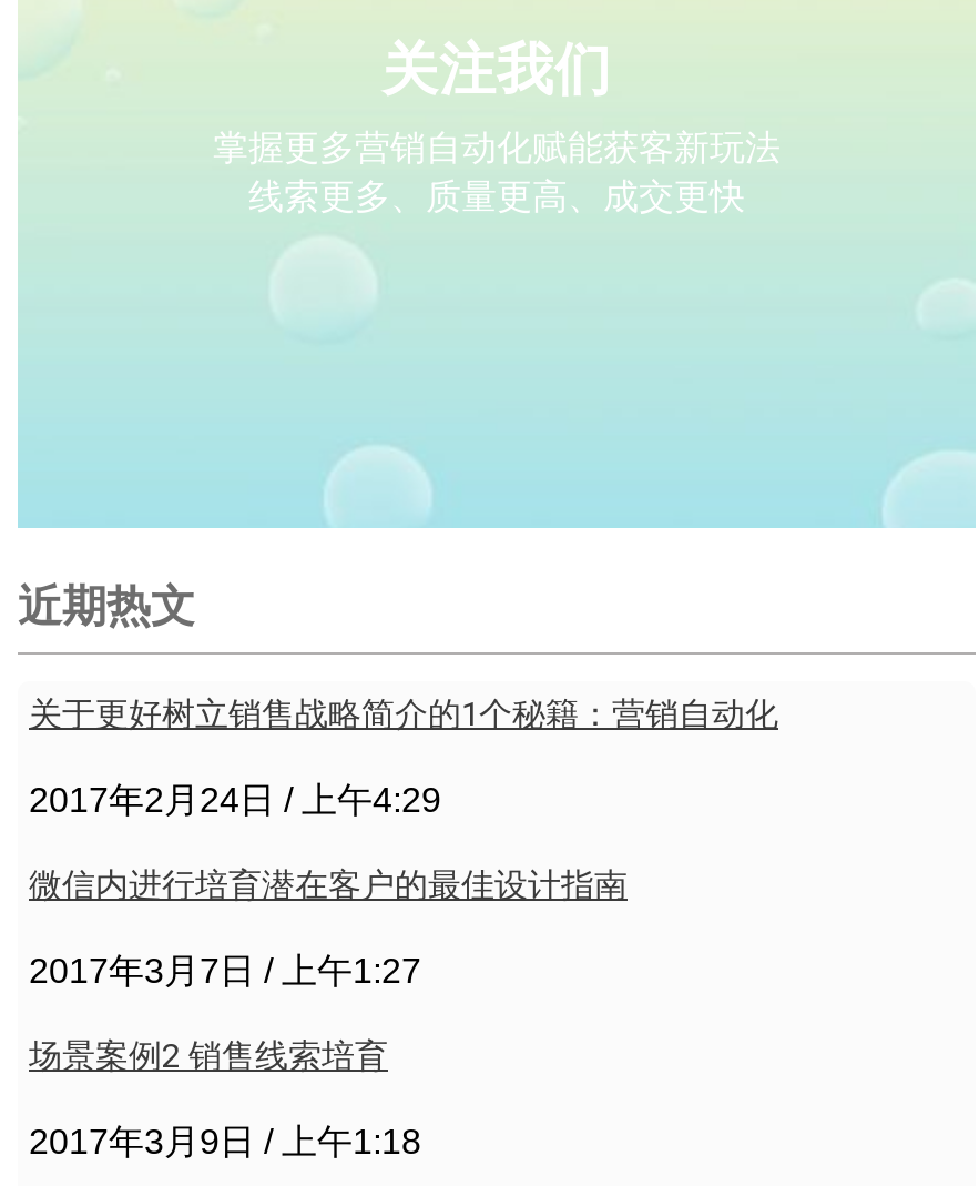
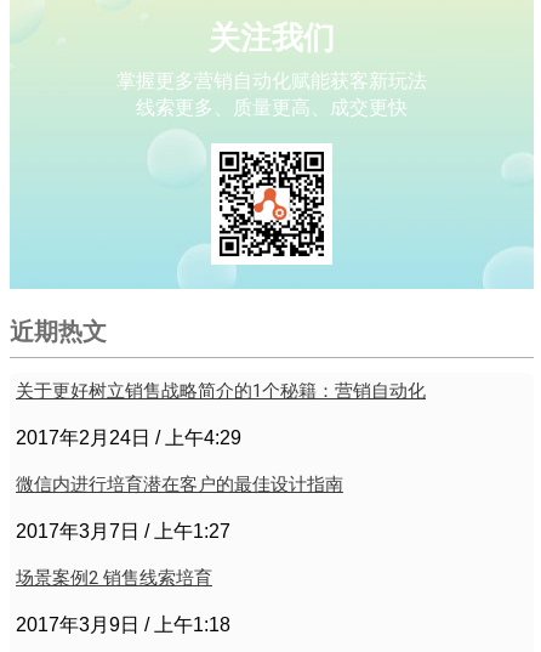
none -> [210,143,334,266] [image]

